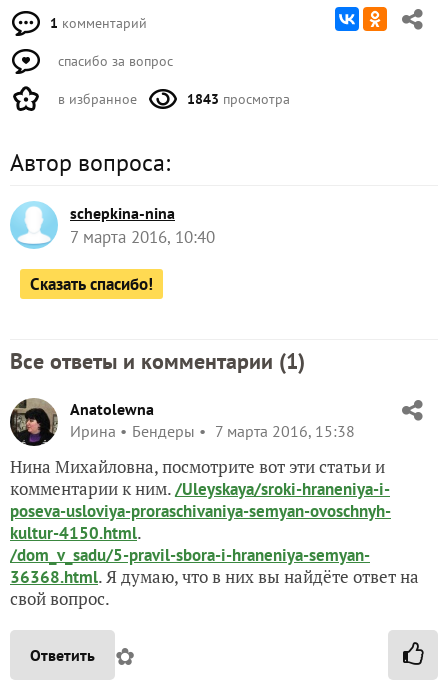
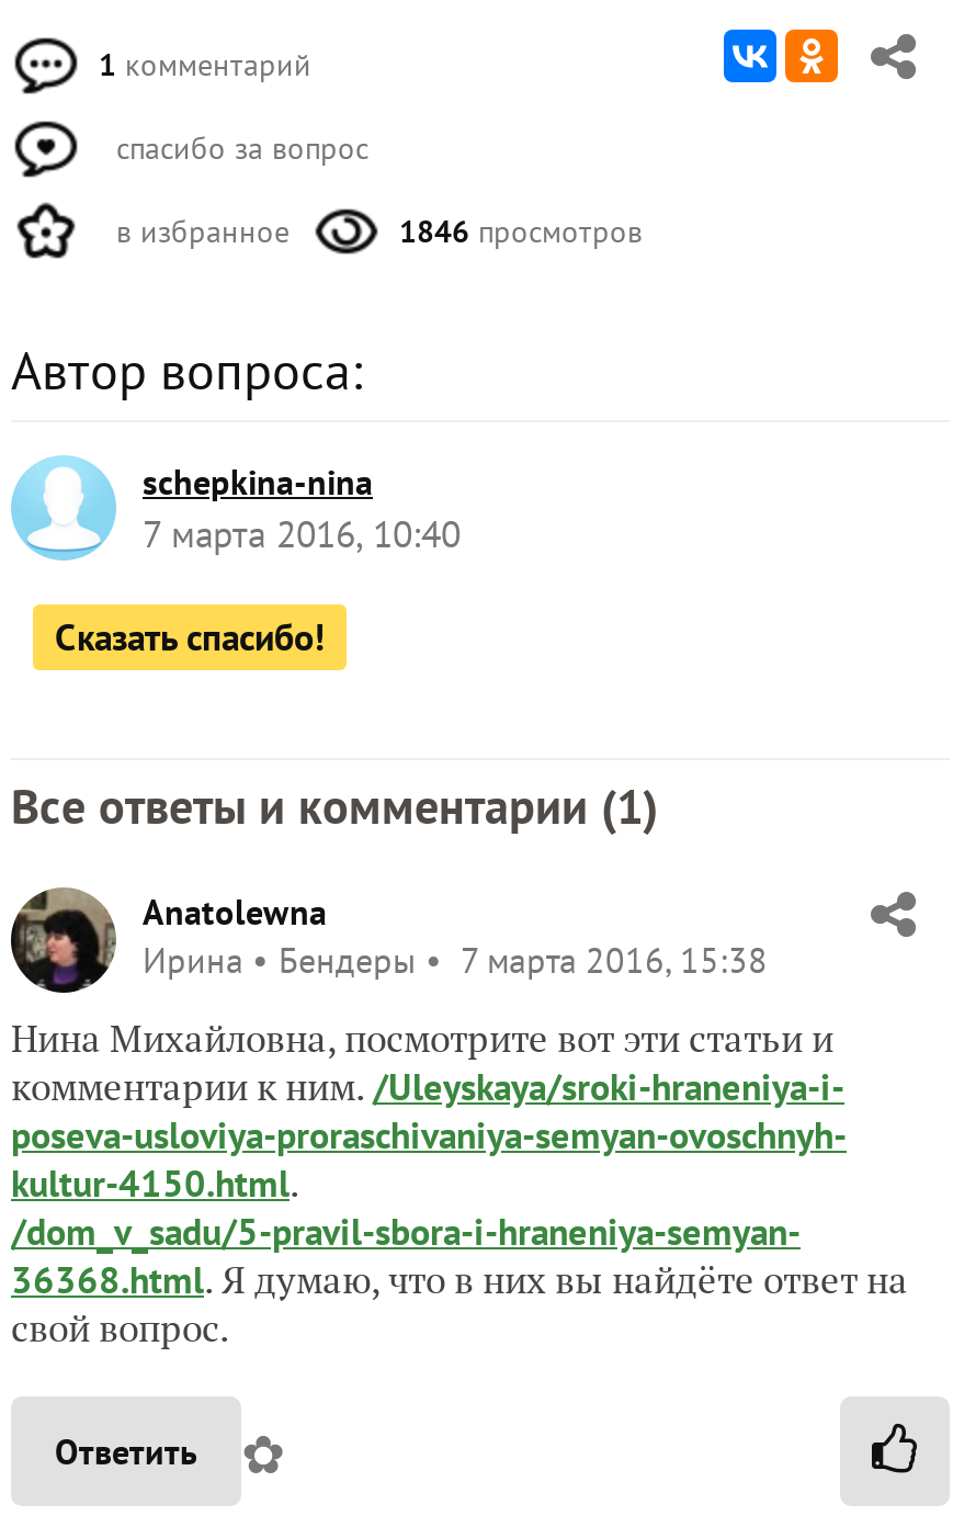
[187,90,290,108] 1843 просмотра -> [399,212,643,251] 1846 просмотров

